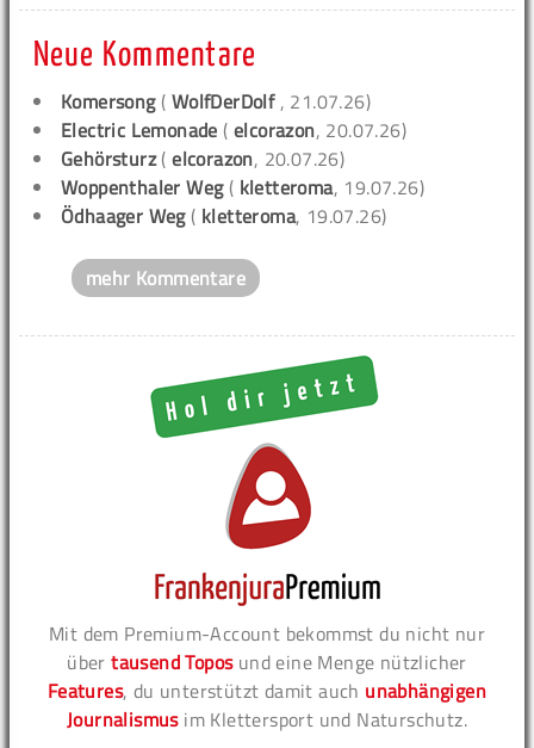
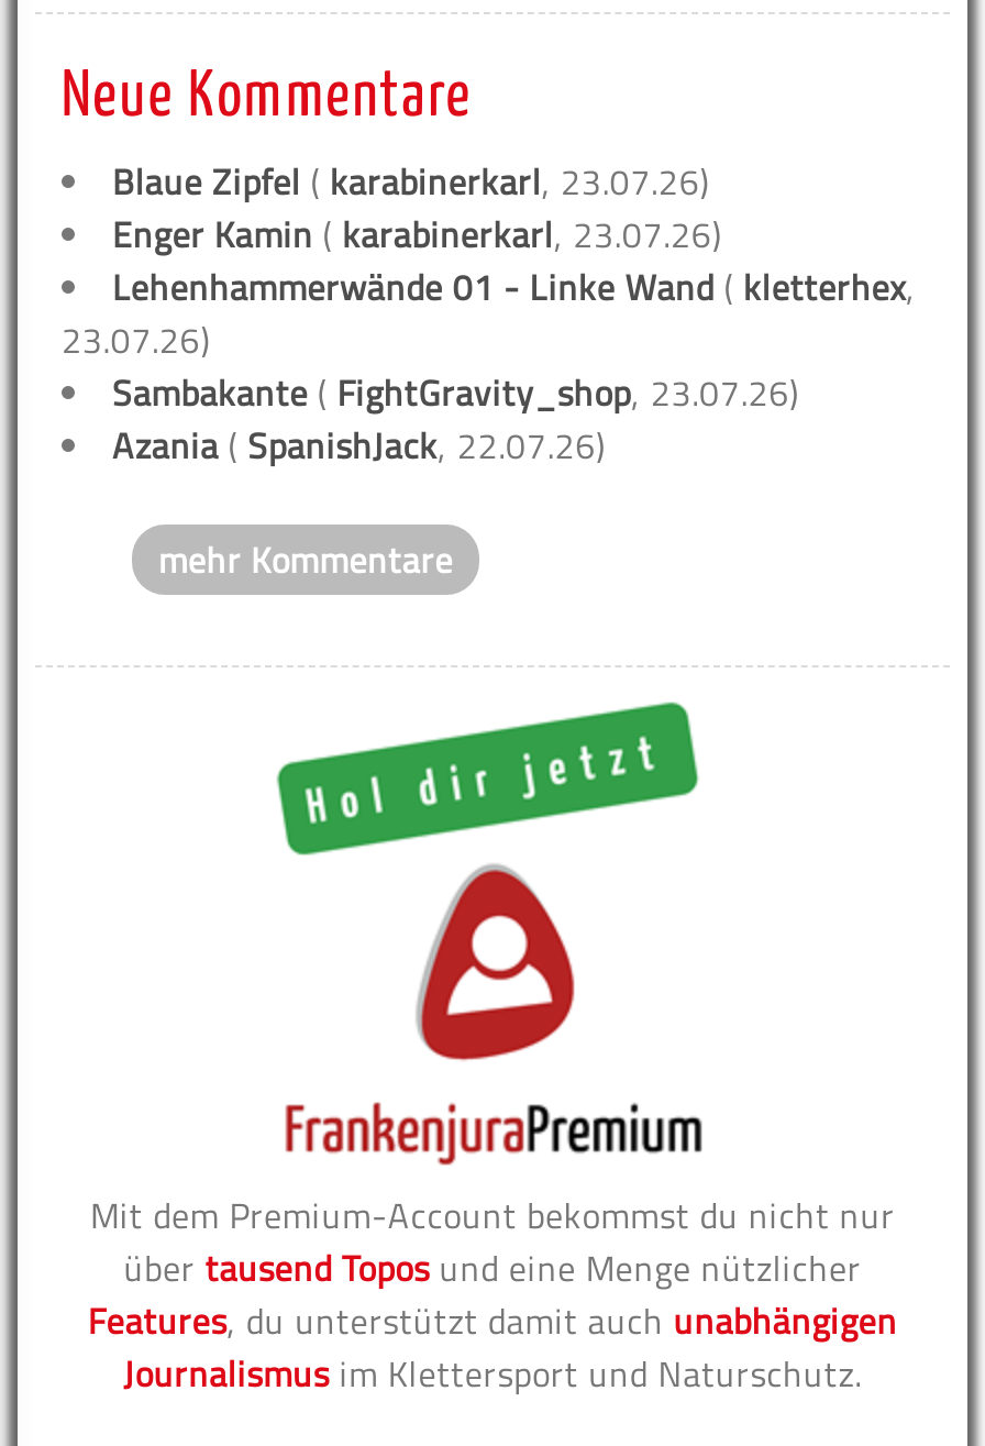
[61,86,424,230] Komersong (WolfDerDolf, 21.07.26) | Electric Lemonade (elcorazon, 20.07.26) | Gehörsturz (elcorazon, 20.07.26) | Woppenthaler Weg (kletteroma, 19.07.26) | Ödhaager Weg (kletteroma, 19.07.26) -> [62,154,916,471] Blaue Zipfel (karabinerkarl, 23.07.26) | Enger Kamin (karabinerkarl, 23.07.26) | Lehenhammerwände 01 - Linke Wand (kletterhex, | 23.07.26) | Sambakante (FightGravity_shop, 23.07.26) | Azania (SpanishJack, 22.07.26)

